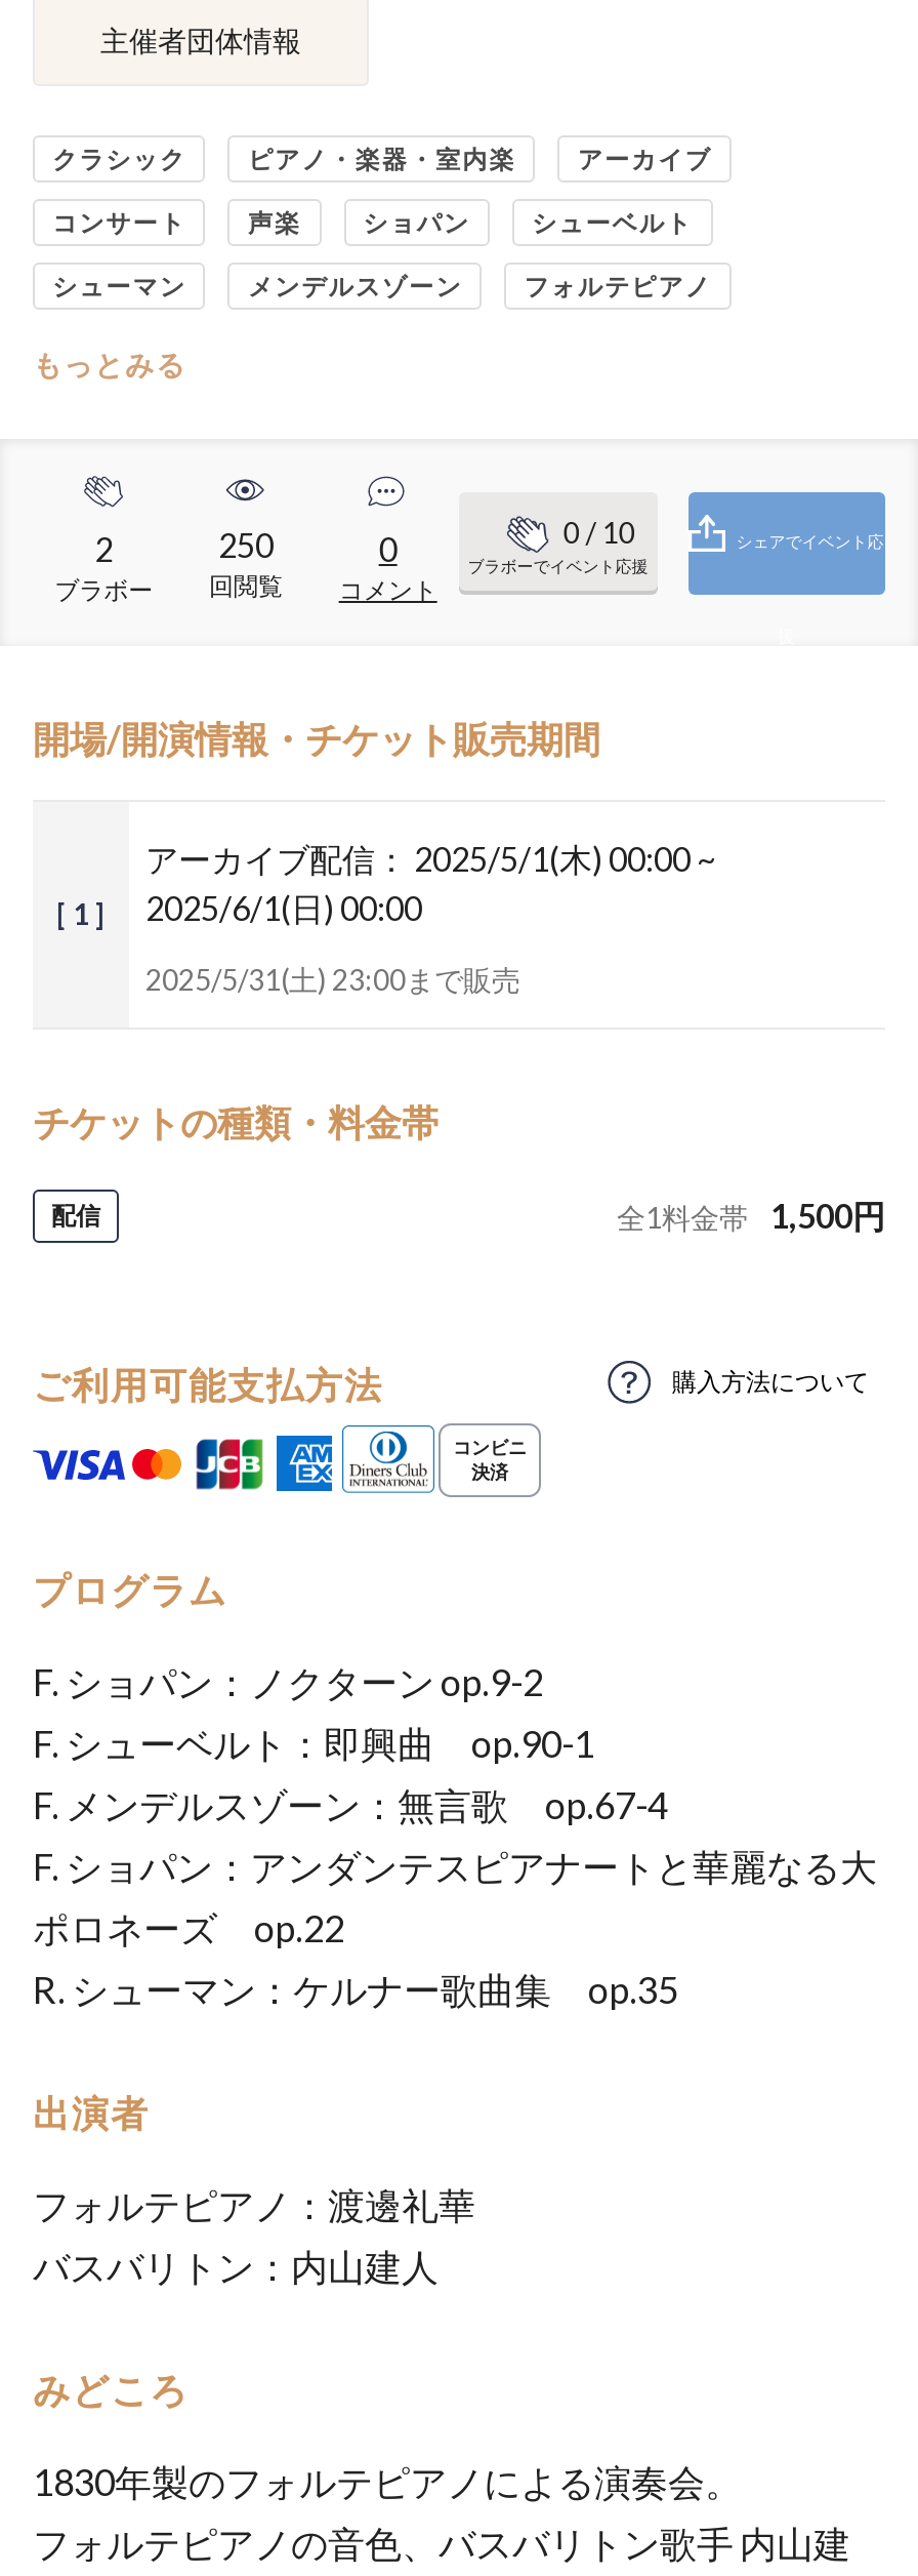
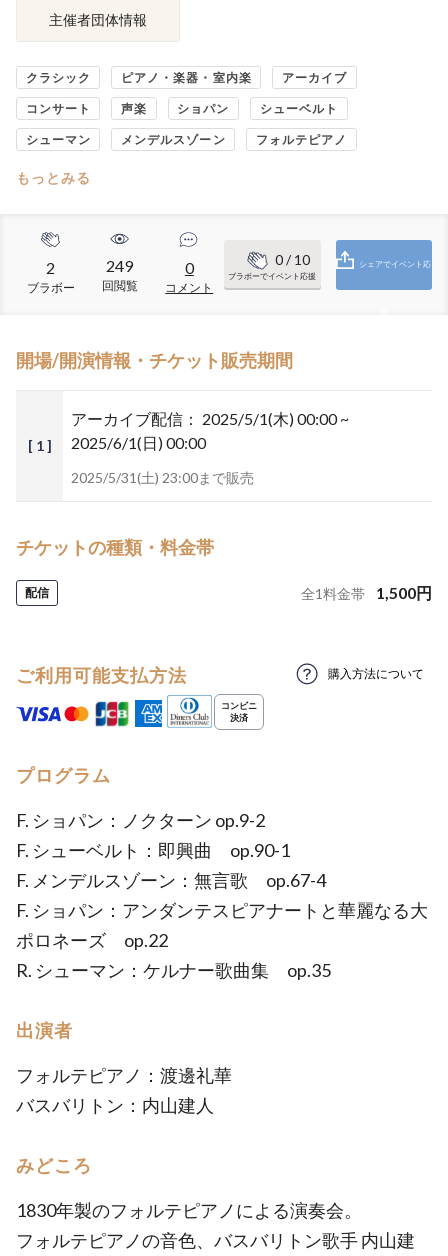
[218,525,274,564] 250 -> [106,256,133,275] 249

